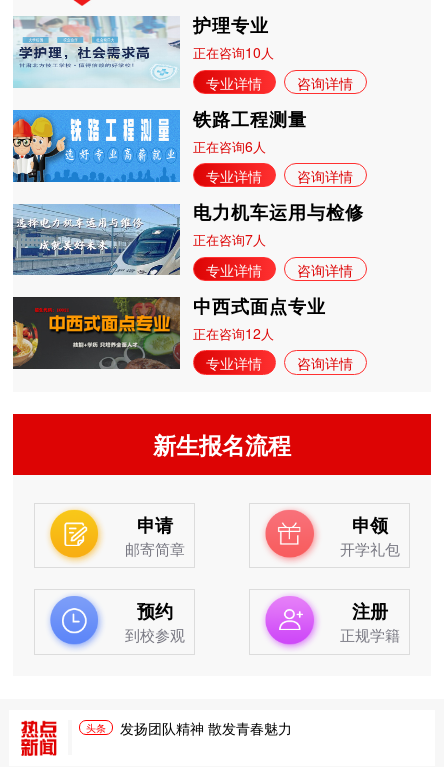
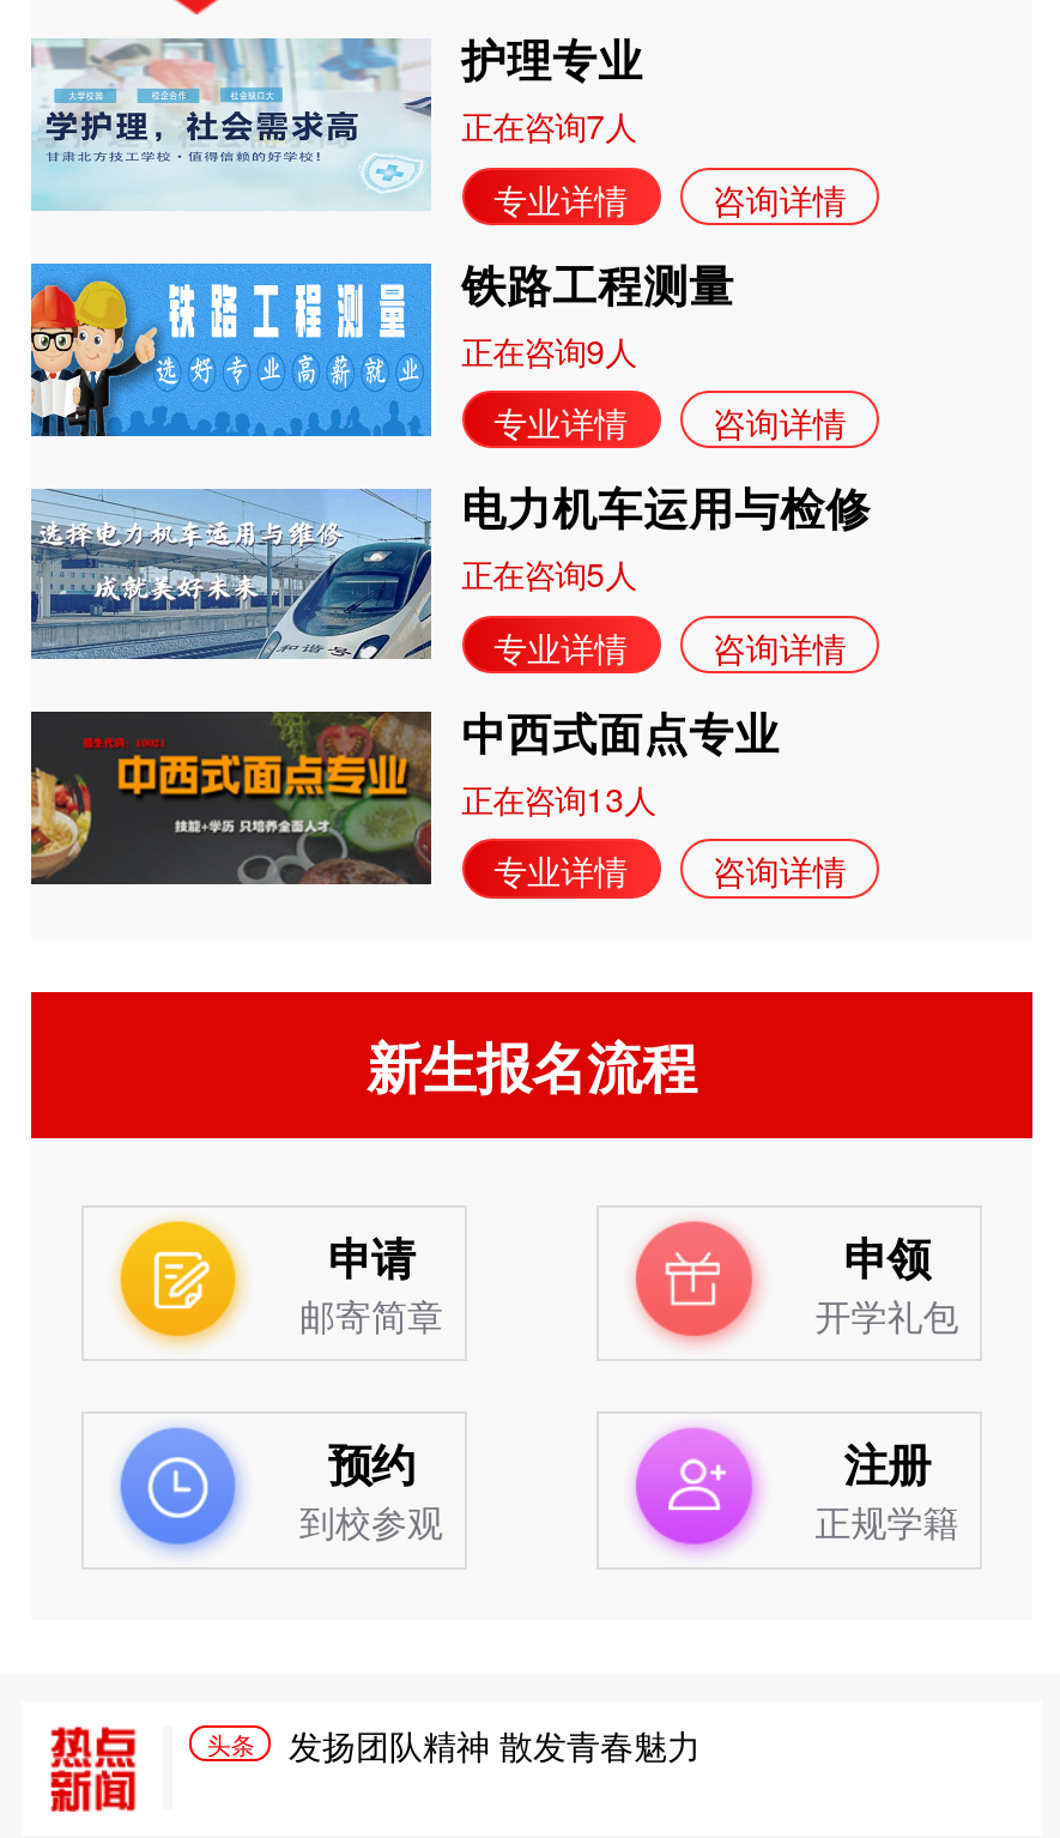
[193,42,274,62] 正在咨询10人 -> [461,101,636,149] 正在咨询7人
[193,136,266,156] 正在咨询6人 -> [461,325,636,373] 正在咨询9人
[193,229,266,249] 正在咨询7人 -> [461,549,636,597] 正在咨询5人
[193,323,274,343] 正在咨询12人 -> [461,774,655,821] 正在咨询13人

